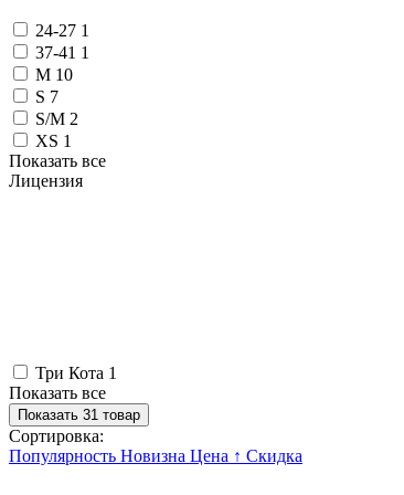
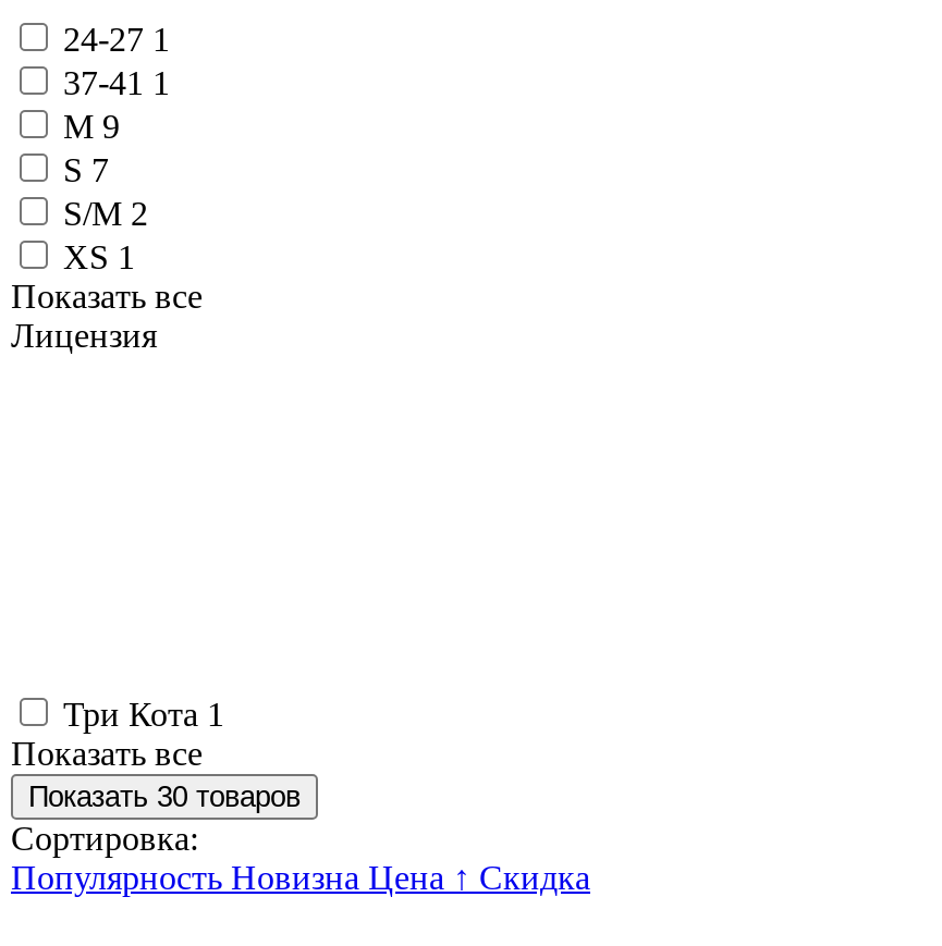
[35,65,73,84] M 10 -> [63,108,120,145] M 9
[18,406,140,423] Показать 31 товар -> [28,780,301,813] Показать 30 товаров

